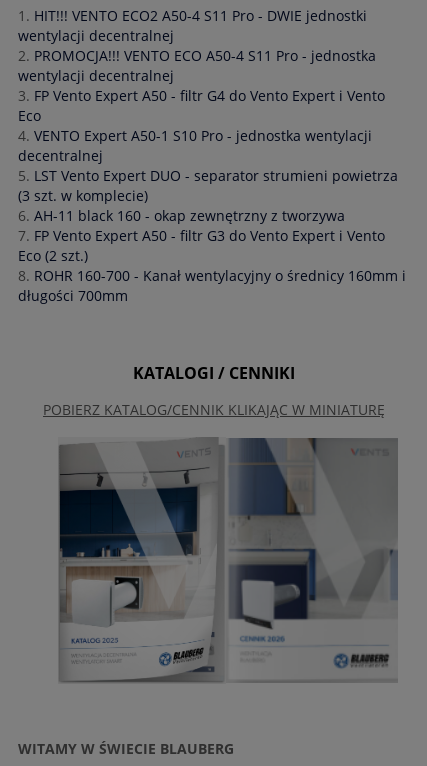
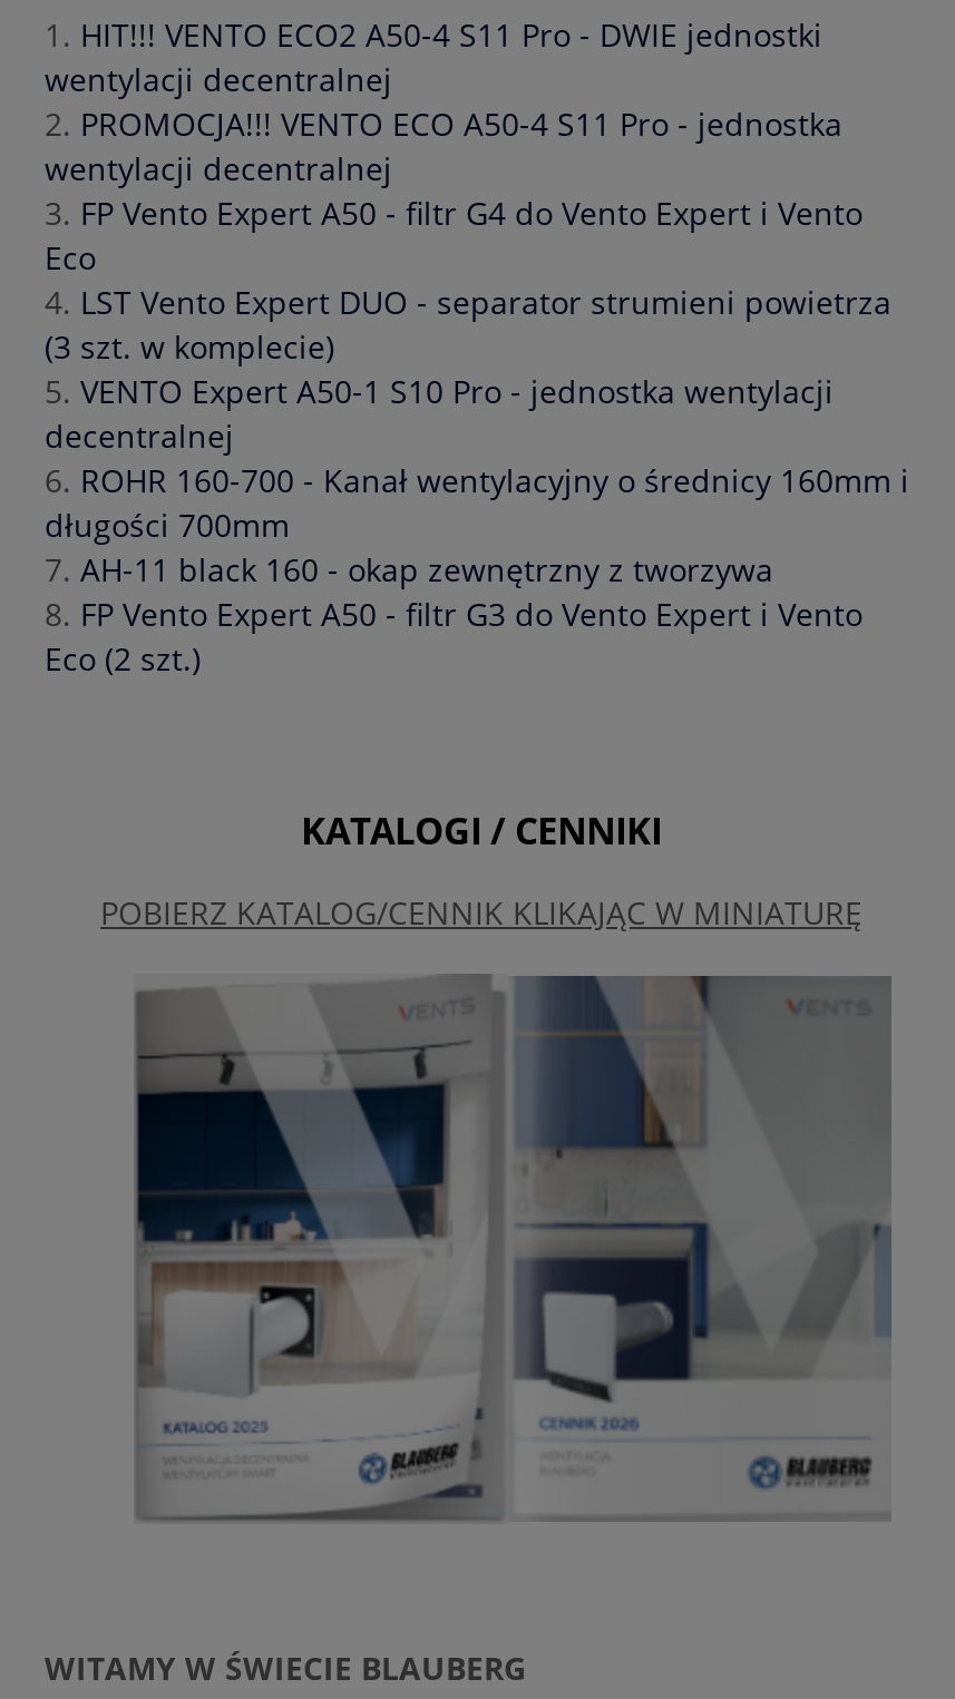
moved [18,126,372,165] -> [45,369,834,456]: VENTO Expert A50-1 S10 Pro - jednostka wentylacji | decentralnej
moved [18,166,398,205] -> [45,280,891,367]: LST Vento Expert DUO - separator strumieni powietrza | (3 szt. w komplecie)
moved [18,206,385,265] -> [45,548,863,679]: AH-11 black 160 - okap zewnętrzny z tworzywa | FP Vento Expert A50 - filtr G3 do Vento Expert i Vento | Eco (2 szt.)
moved [18,266,406,305] -> [45,459,909,545]: ROHR 160-700 - Kanał wentylacyjny o średnicy 160mm i | długości 700mm

